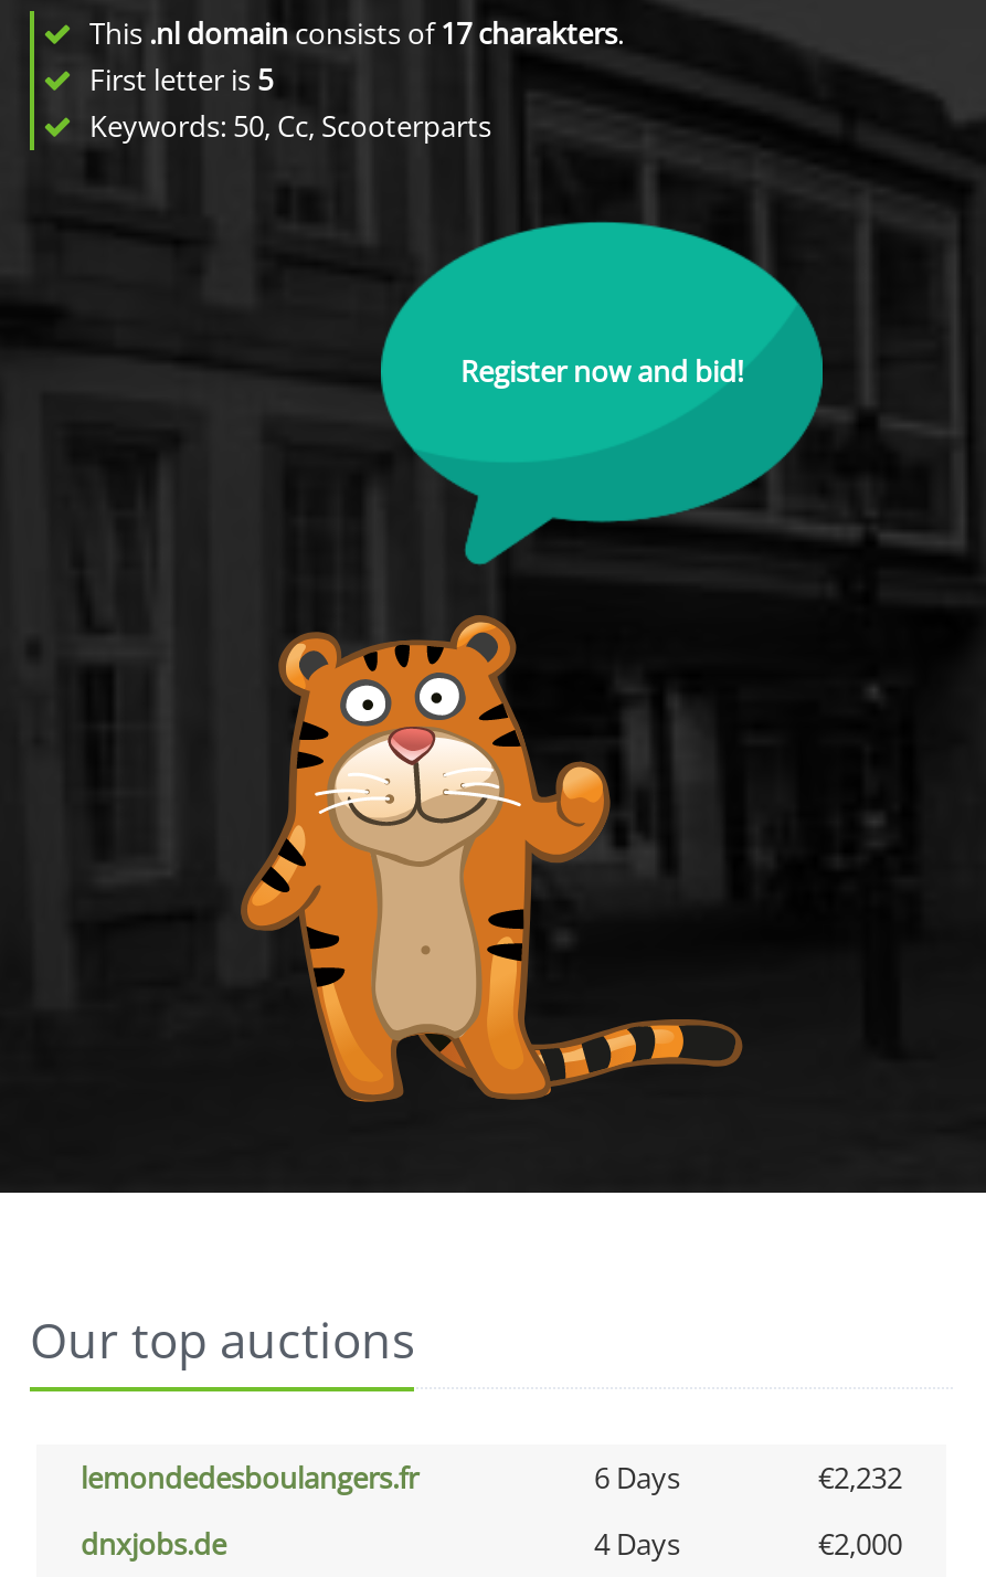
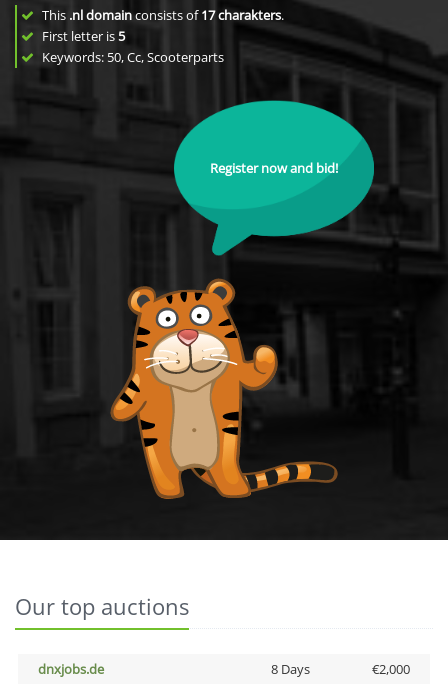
[81,1458,902,1497] lemondedesboulangers.fr | 6 Days | €2,232 -> none
[594,1524,680,1564] 4 Days -> [270,660,309,678] 8 Days

